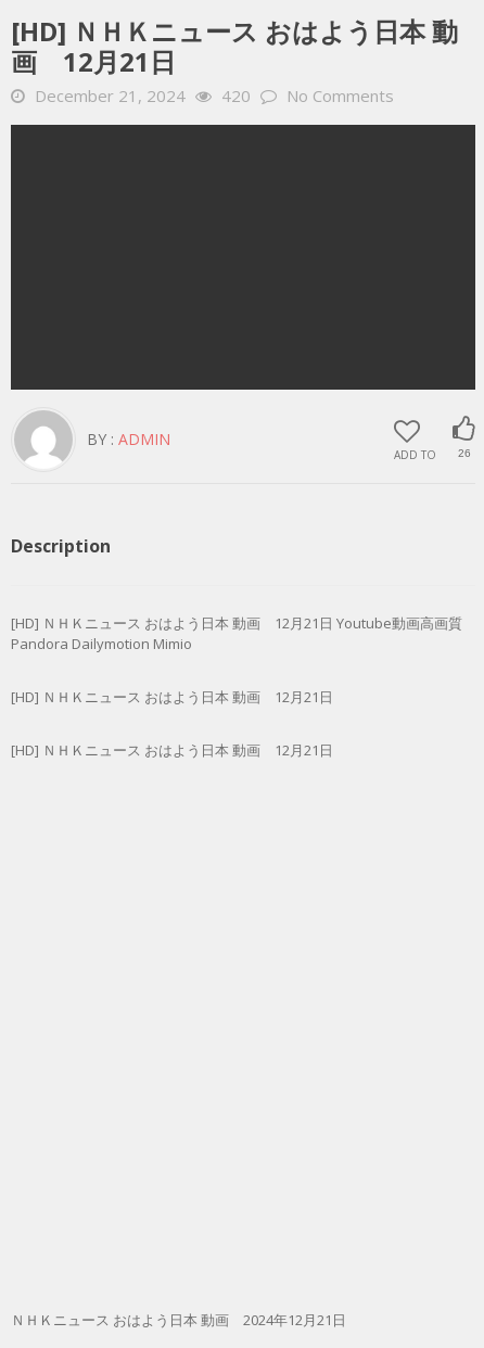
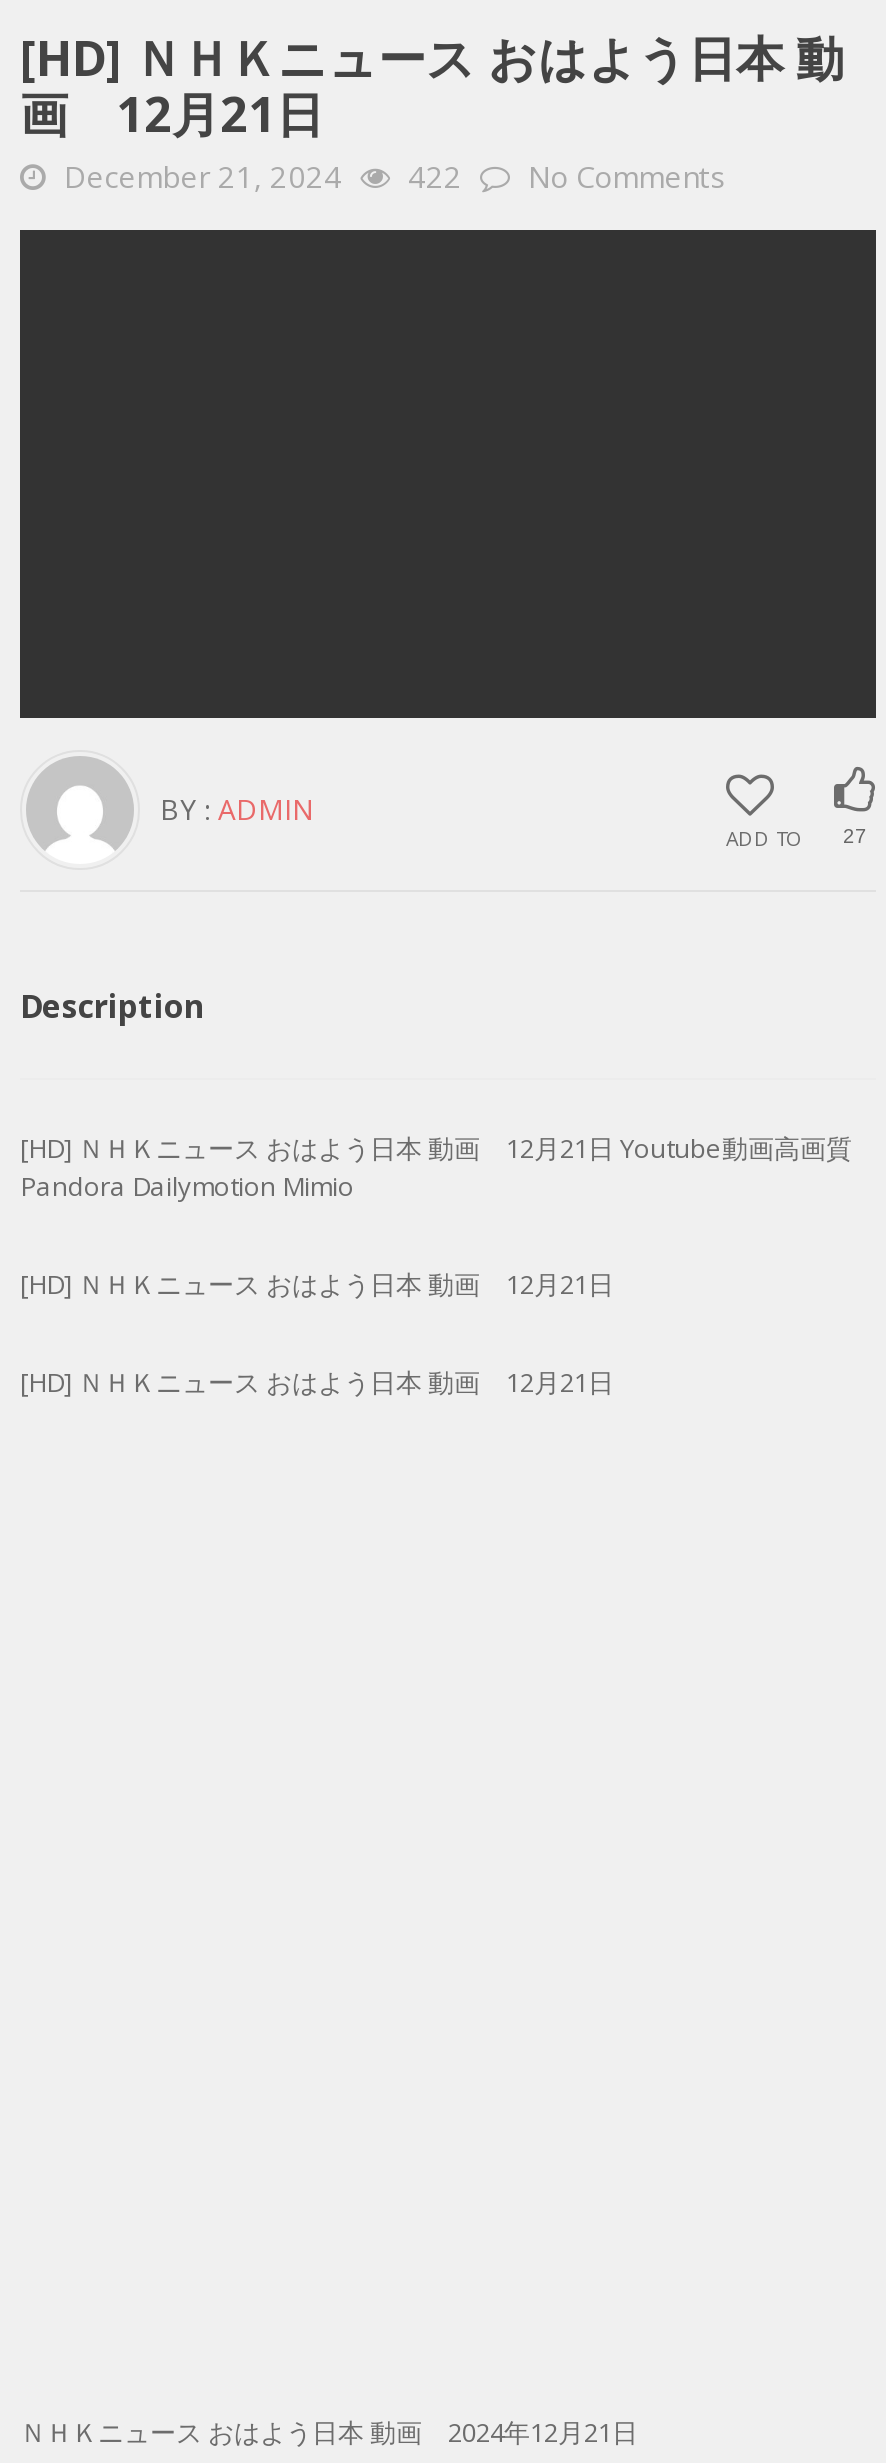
[35,85,394,106] December 21, 2024 420 No Comments -> [64,156,726,196] December 21, 2024 422 No Comments
[394,448,470,463] ADD TO 26 -> [726,825,867,853] ADD TO 27

